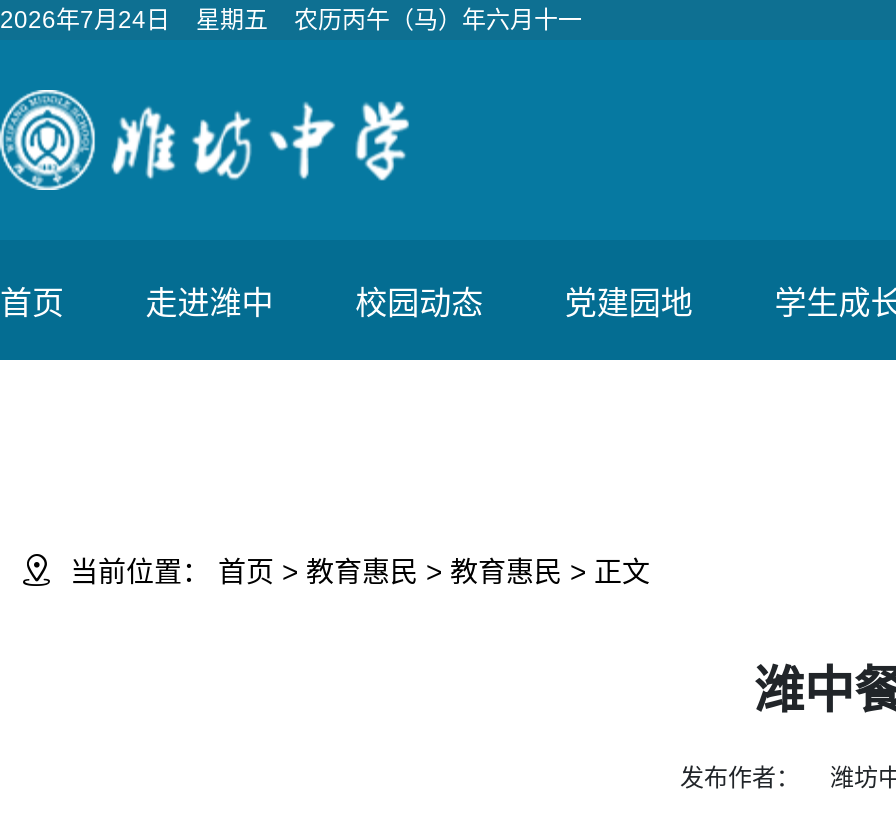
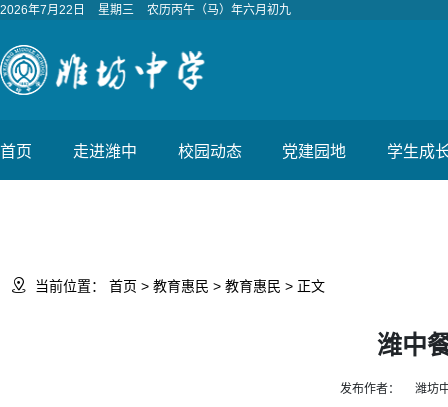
[0,6,170,34] 2026年7月24日 -> [0,3,85,17] 2026年7月22日
[196,6,268,34] 星期五 -> [98,3,134,17] 星期三
[294,6,582,34] 农历丙午（马）年六月十一 -> [147,3,291,17] 农历丙午（马）年六月初九

